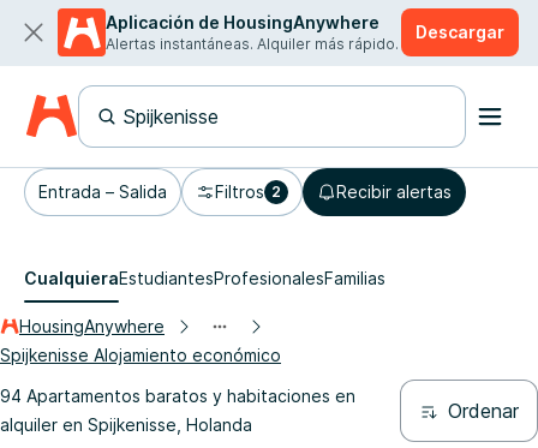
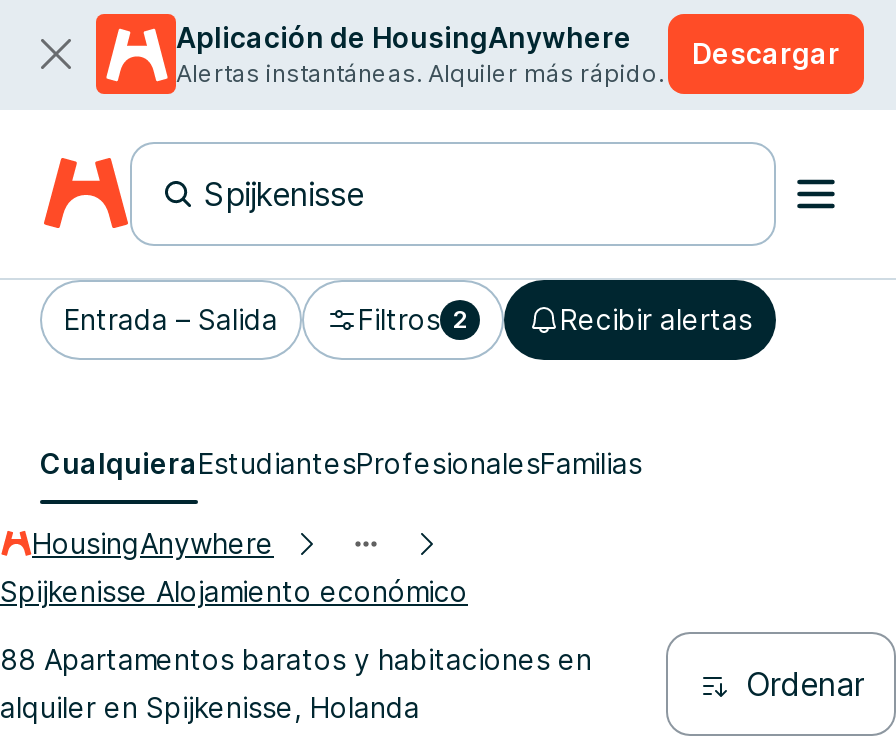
[0,386,355,406] 94 Apartamentos baratos y habitaciones en -> [0,642,592,676] 88 Apartamentos baratos y habitaciones en

